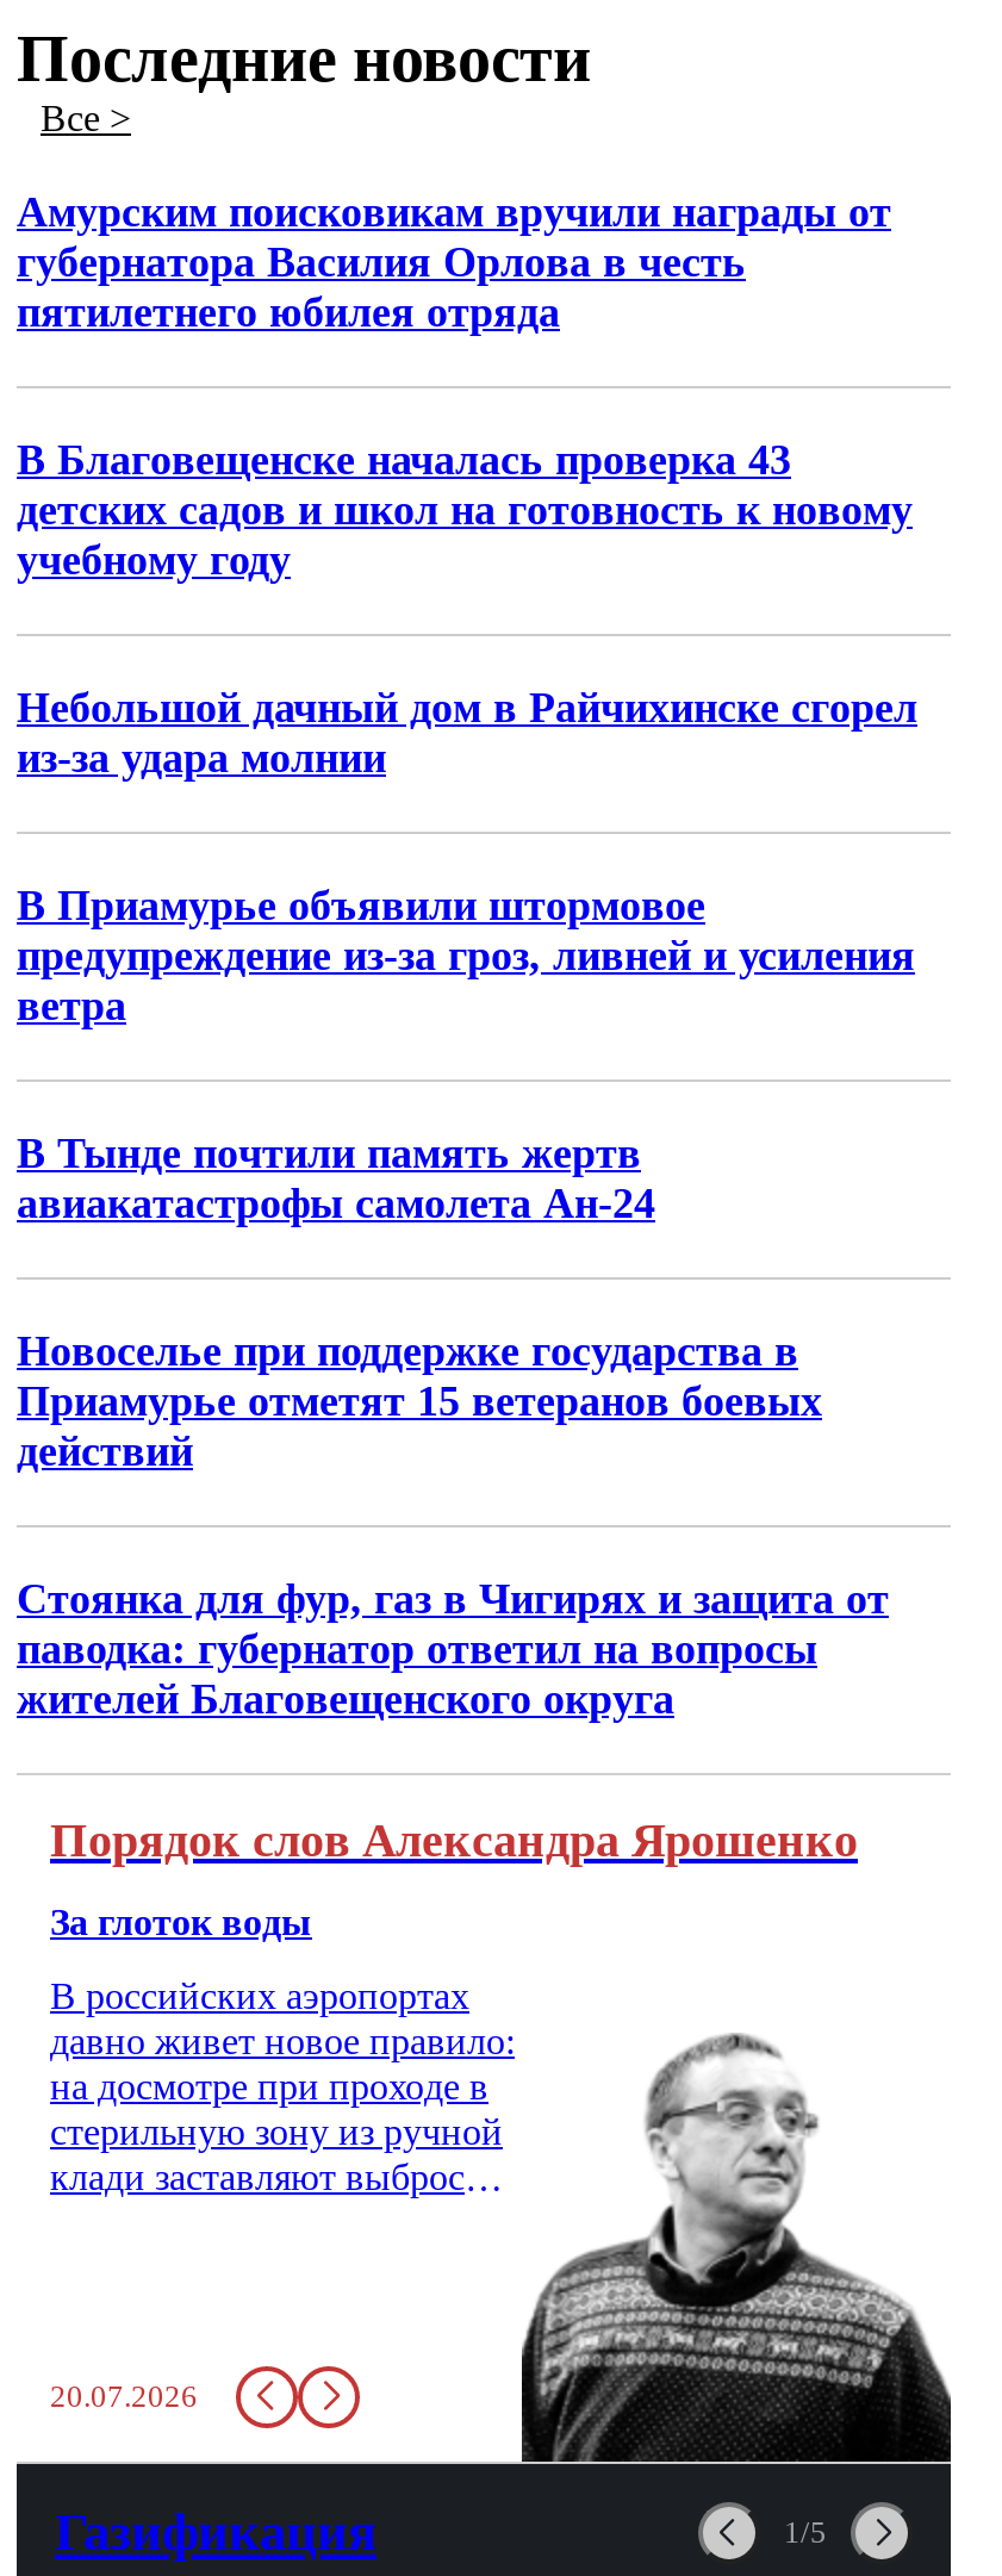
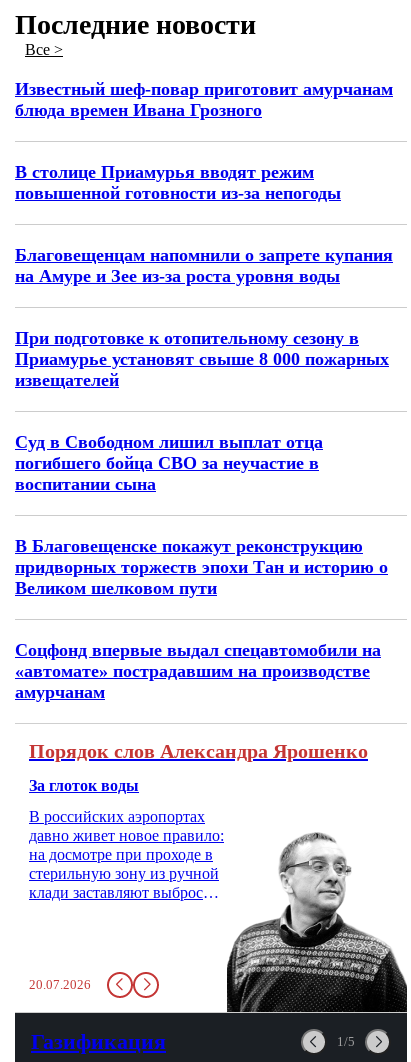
[17,189,891,337] Амурским поисковикам вручили награды от | губернатора Василия Орлова в честь | пятилетнего юбилея отряда -> [15,79,393,120] Известный шеф-повар приготовит амурчанам | блюда времен Ивана Грозного
[17,437,913,585] В Благовещенске началась проверка 43 | детских садов и школ на готовность к новому | учебному году -> [15,162,341,203] В столице Приамурья вводят режим | повышенной готовности из-за непогоды
[17,685,917,782] Небольшой дачный дом в Райчихинске сгорел | из-за удара молнии -> [15,245,393,286] Благовещенцам напомнили о запрете купания | на Амуре и Зее из-за роста уровня воды
[17,882,915,1030] В Приамурье объявили штормовое | предупреждение из-за гроз, ливней и усиления | ветра -> [15,328,389,390] При подготовке к отопительному сезону в | Приамурье установят свыше 8 000 пожарных | извещателей
[17,1130,655,1228] В Тынде почтили память жертв | авиакатастрофы самолета Ан-24 -> [15,432,323,494] Суд в Свободном лишил выплат отца | погибшего бойца СВО за неучастие в | воспитании сына
[17,1328,822,1476] Новоселье при поддержке государства в | Приамурье отметят 15 ветеранов боевых | действий -> [15,536,388,598] В Благовещенске покажут реконструкцию | придворных торжеств эпохи Тан и историю о | Великом шелковом пути
[17,1576,889,1724] Стоянка для фур, газ в Чигирях и защита от | паводка: губернатор ответил на вопросы | жителей Благовещенского округа -> [15,640,381,702] Соцфонд впервые выдал спецавтомобили на | «автомате» пострадавшим на производстве | амурчанам

